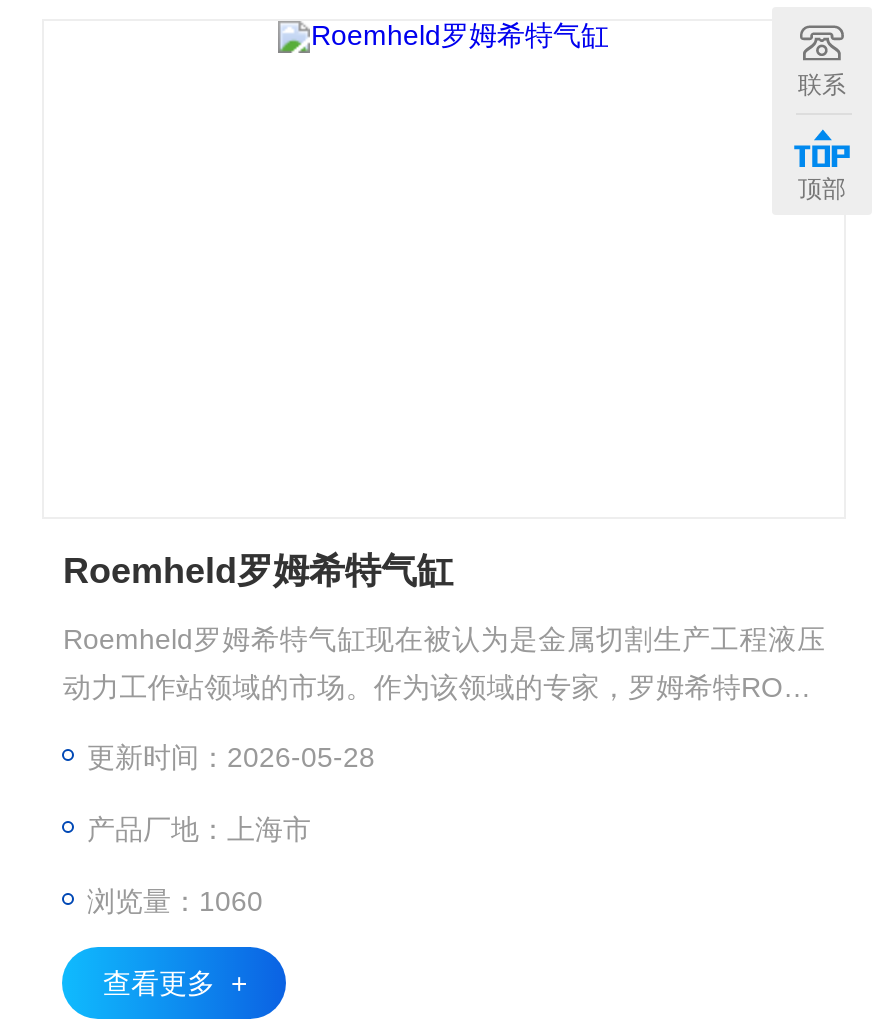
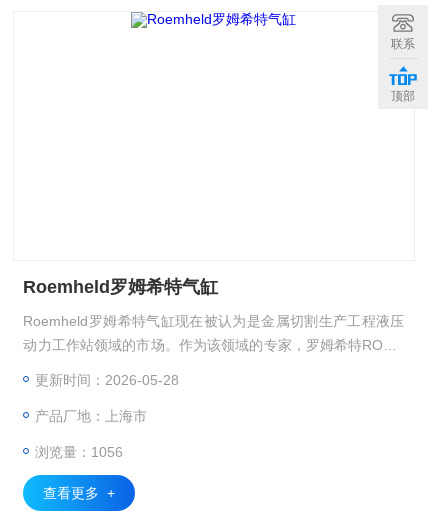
[87,885,263,917] 浏览量：1060 -> [35,444,123,460] 浏览量：1056

